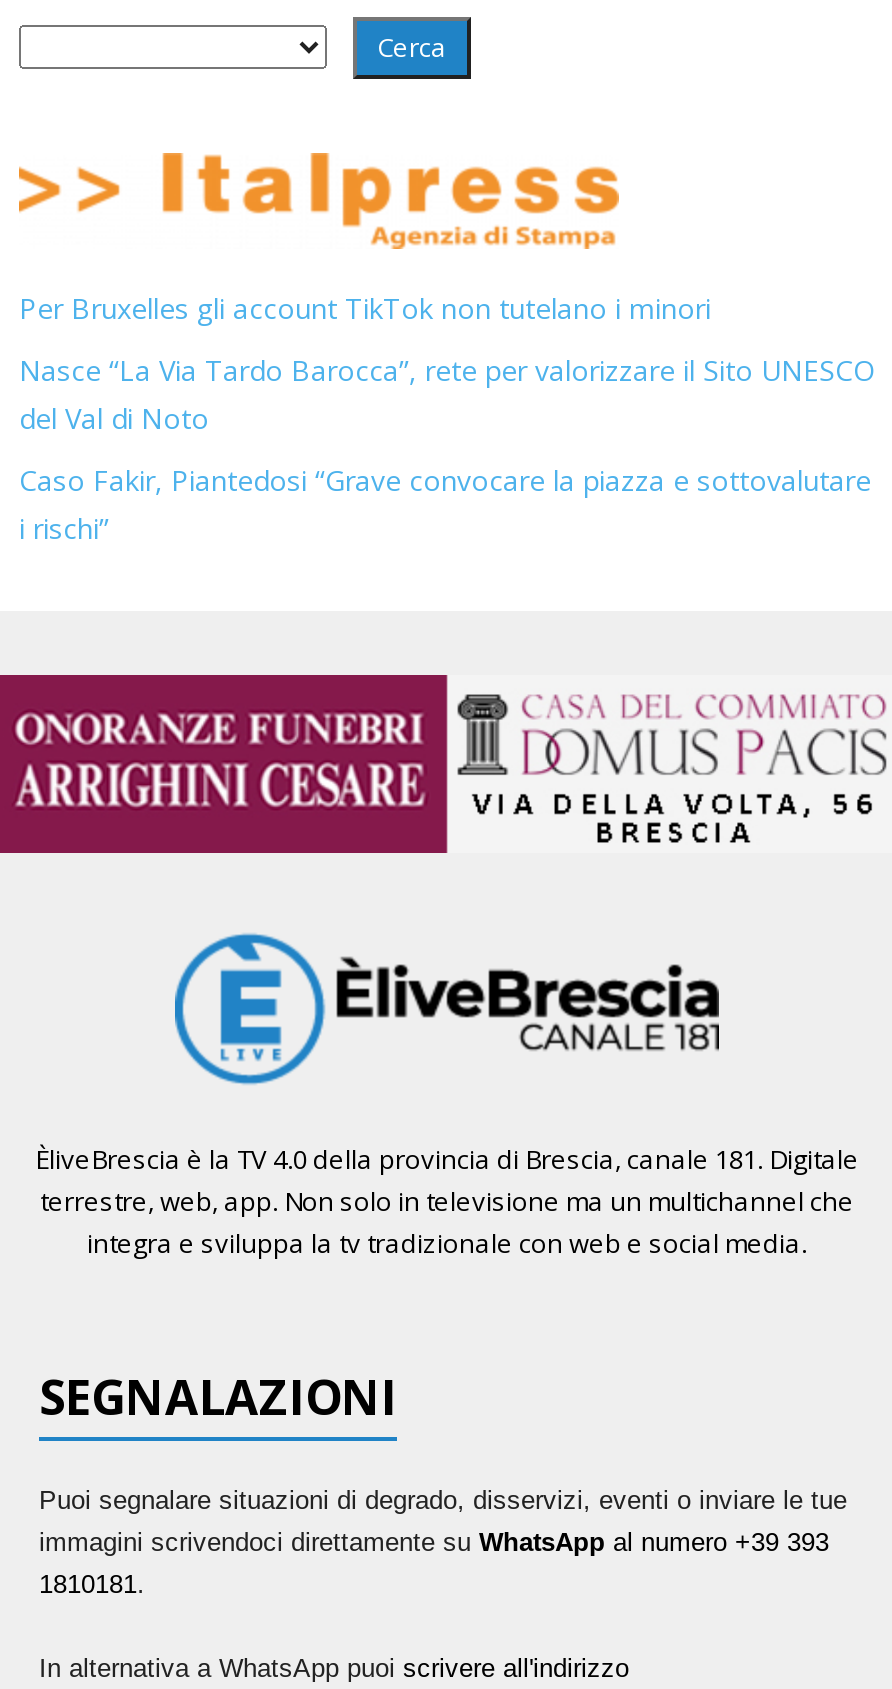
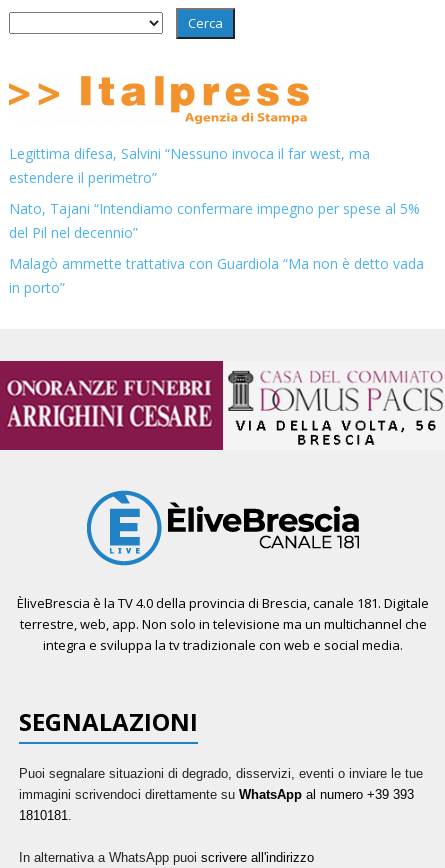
[19,289,711,327] Per Bruxelles gli account TikTok non tutelano i minori -> [9,144,370,187] Legittima difesa, Salvini “Nessuno invoca il far west, ma | estendere il perimetro”
[19,351,875,437] Nasce “La Via Tardo Barocca”, rete per valorizzare il Sito UNESCO | del Val di Noto -> [9,199,420,242] Nato, Tajani “Intendiamo confermare impegno per spese al 5% | del Pil nel decennio”
[19,461,871,547] Caso Fakir, Piantedosi “Grave convocare la piazza e sottovalutare | i rischi” -> [9,254,424,297] Malagò ammette trattativa con Guardiola “Ma non è detto vada | in porto”

